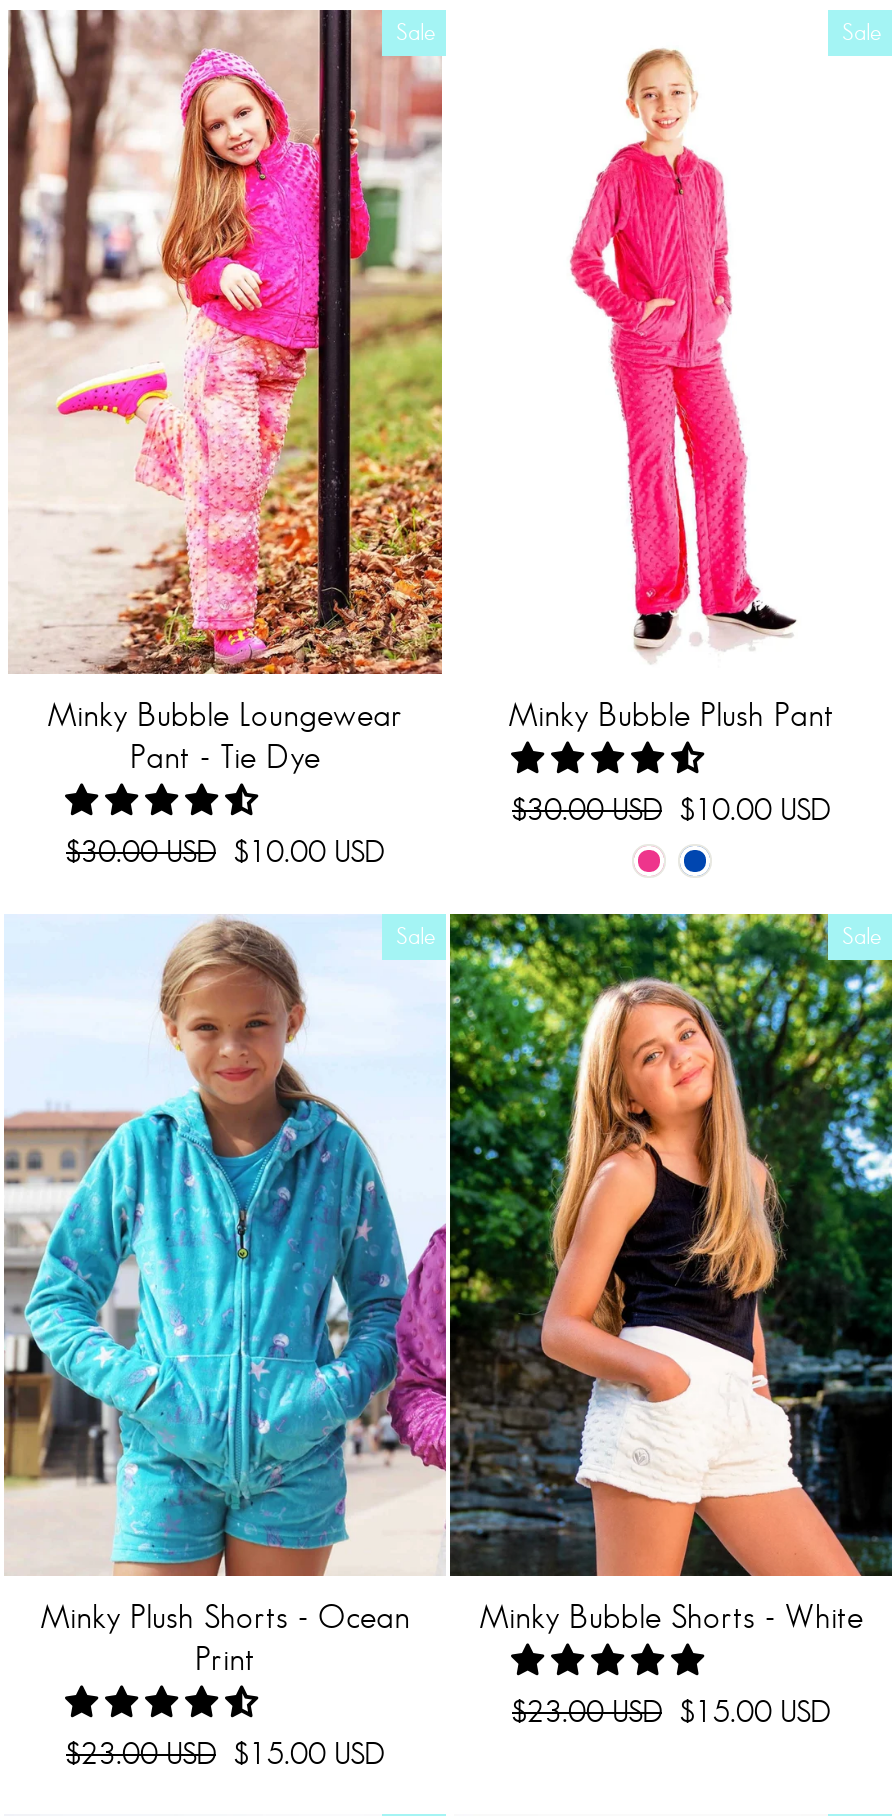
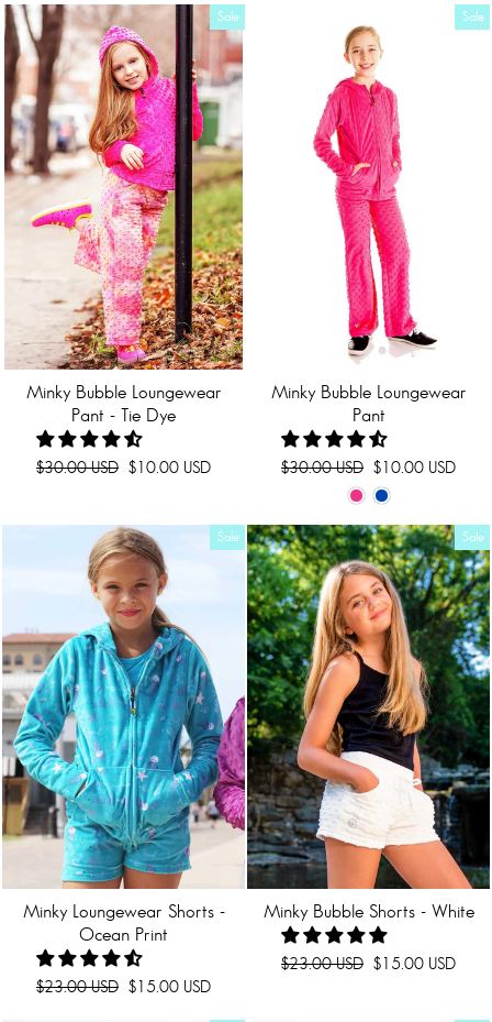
[508,696,834,734] Minky Bubble Plush Pant -> [271,382,466,426] Minky Bubble Loungewear | Pant
[40,1599,410,1679] Minky Plush Shorts - Ocean | Print -> [23,902,225,946] Minky Loungewear Shorts - | Ocean Print

